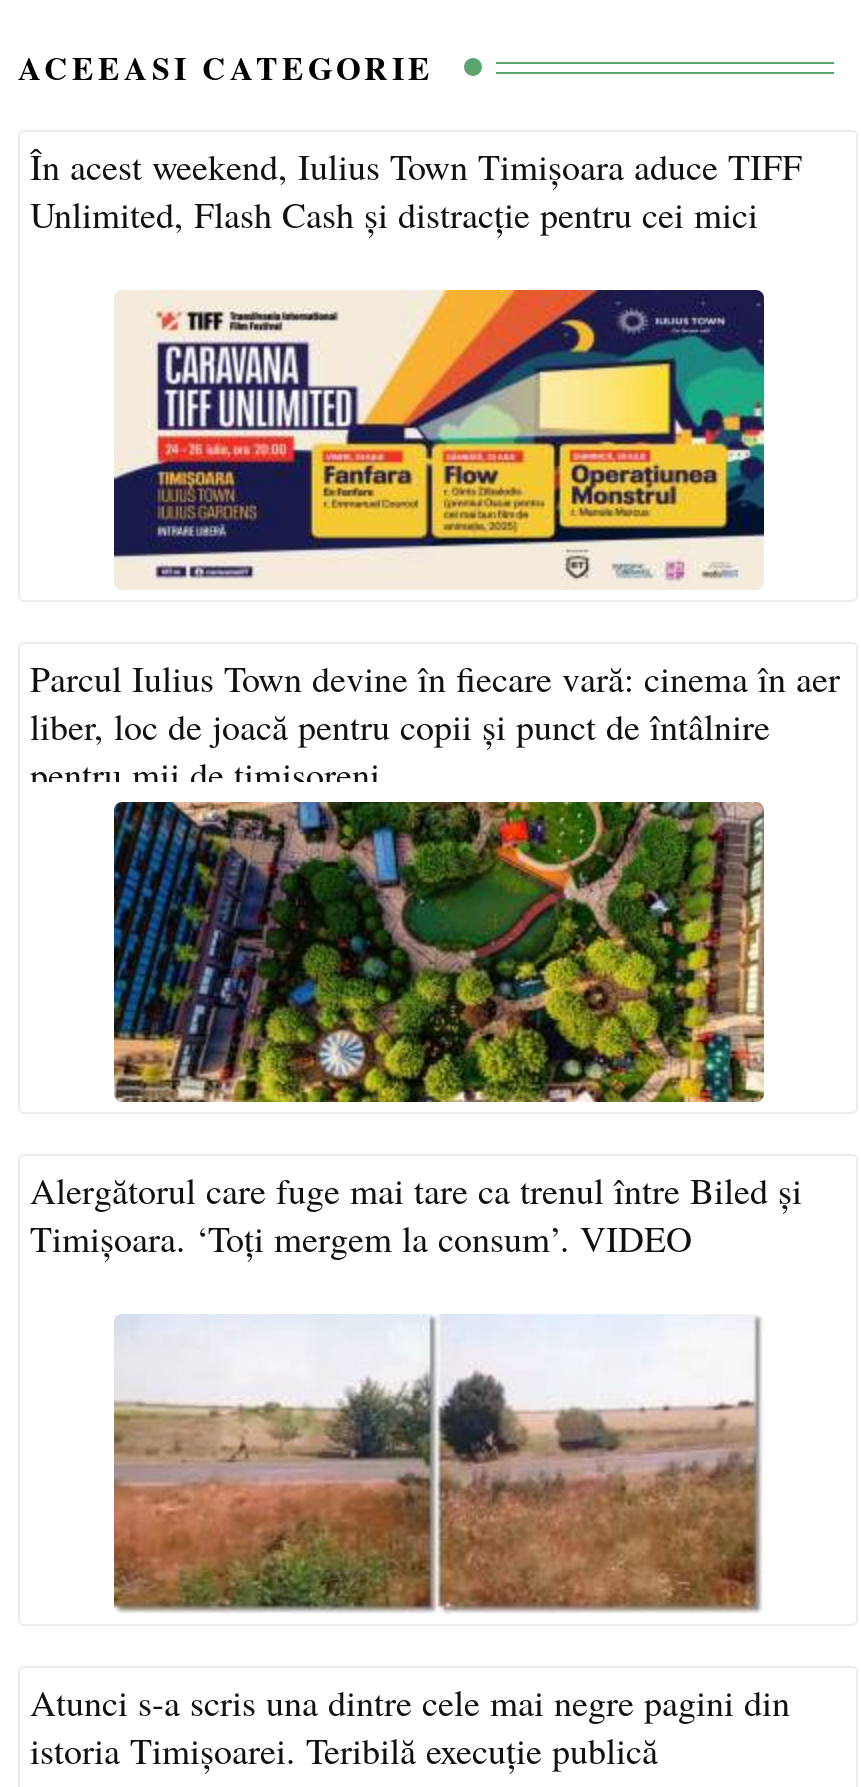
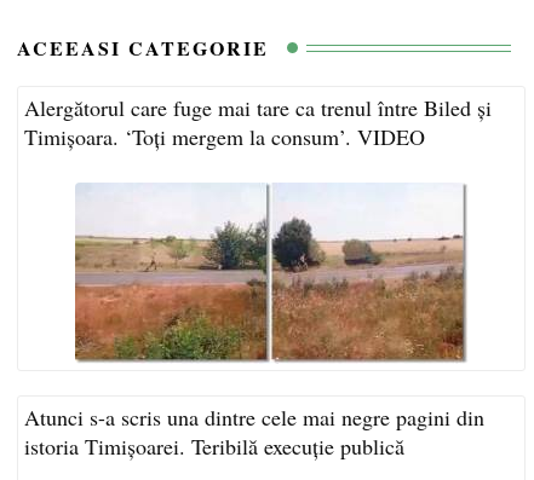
[30,142,802,238] În acest weekend, Iulius Town Timișoara aduce TIFF | Unlimited, Flash Cash și distracție pentru cei mici -> none
[30,288,840,798] [image] | Parcul Iulius Town devine în fiecare vară: cinema în aer | liber, loc de joacă pentru copii și punct de întâlnire | pentru mii de timișoreni -> none
[112,800,766,1104] [image] -> none

